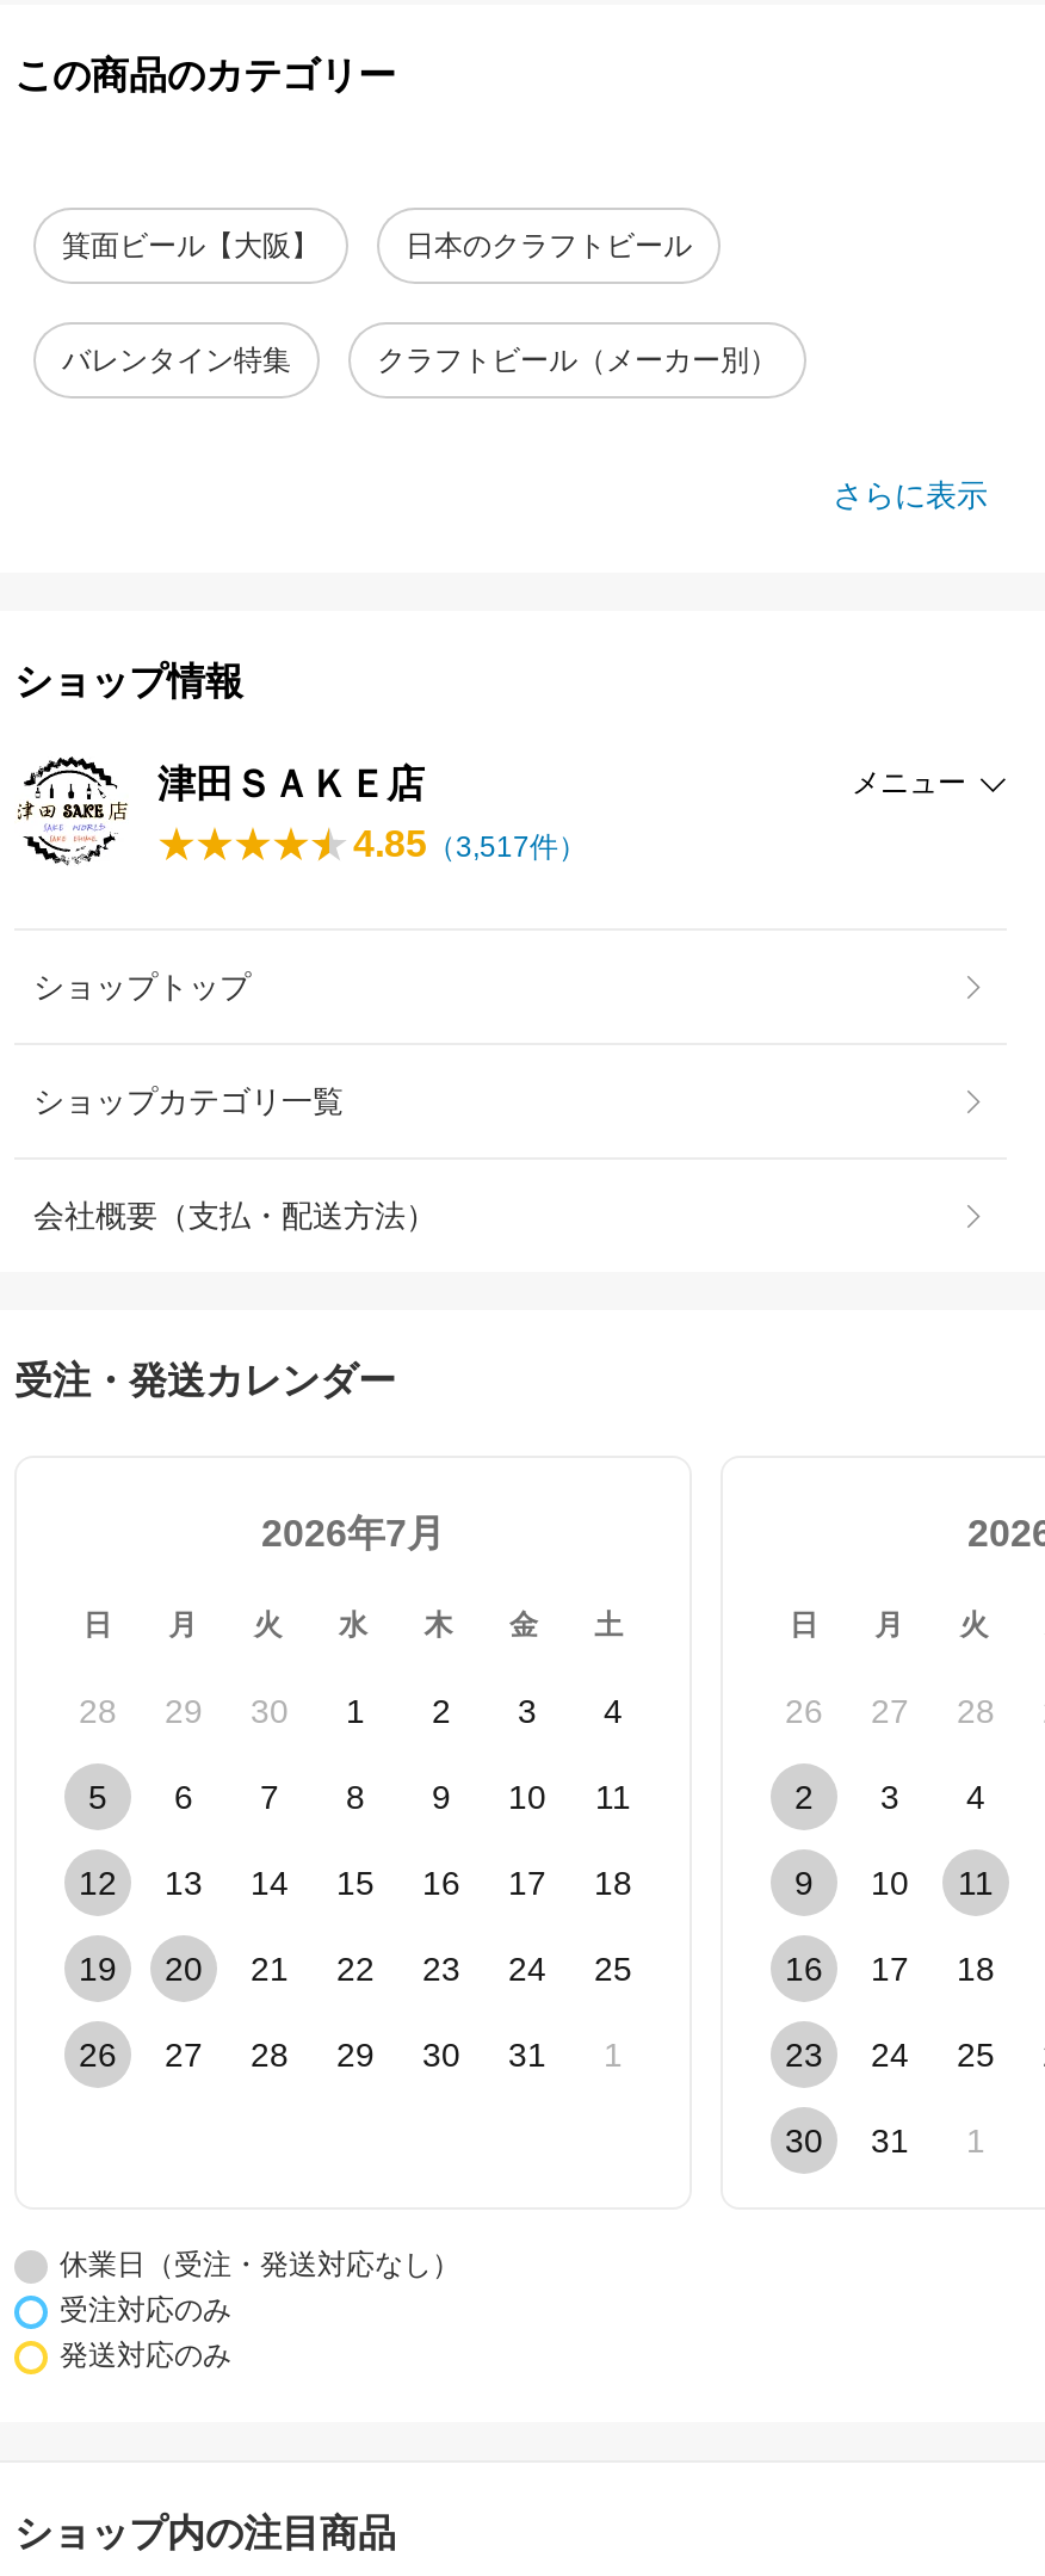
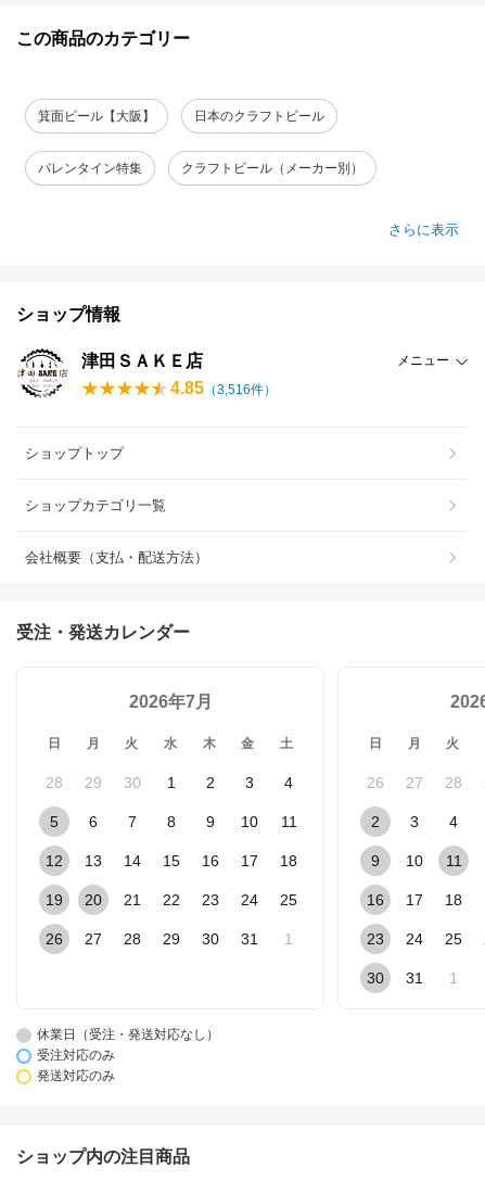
[353,823,587,864] 4.85（3,517件） -> [170,379,277,397] 4.85（3,516件）

